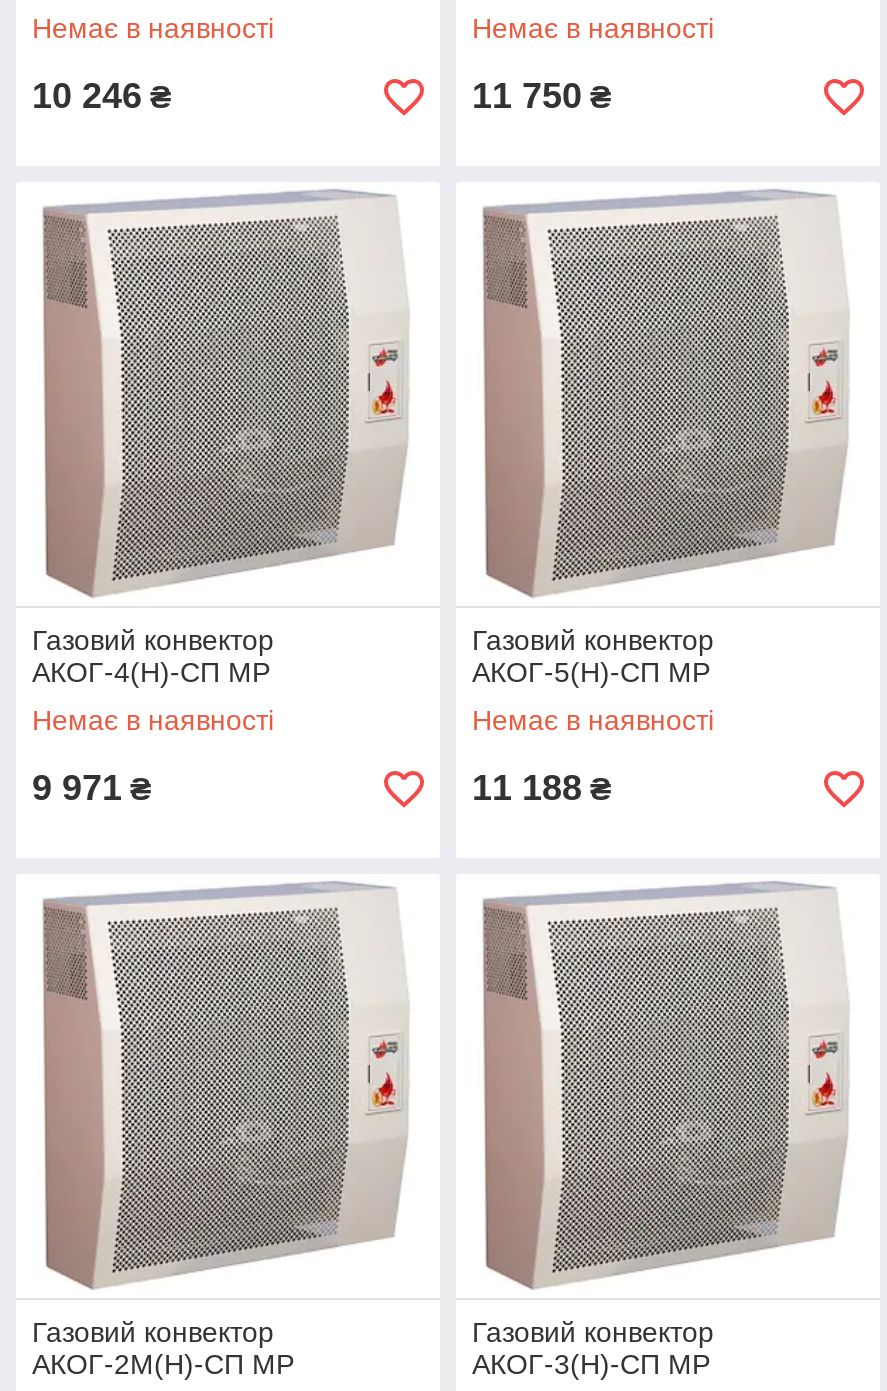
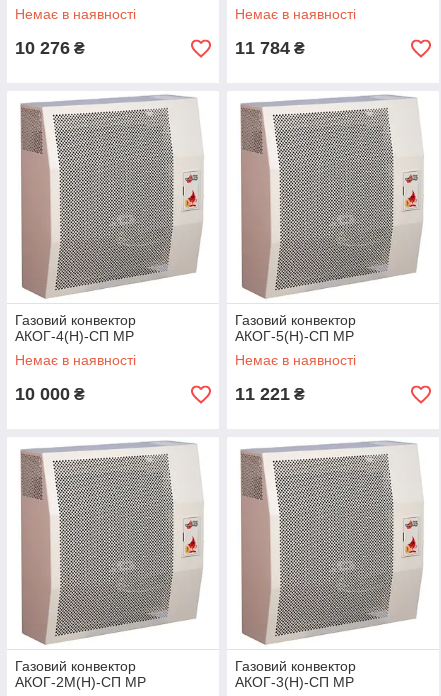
[32,76,172,116] 10 246 ₴ -> [15,38,85,58] 10 276 ₴
[472,76,612,116] 11 750 ₴ -> [235,38,305,58] 11 784 ₴
[32,768,152,808] 9 971 ₴ -> [15,384,85,404] 10 000 ₴
[472,768,612,808] 11 188 ₴ -> [235,384,305,404] 11 221 ₴

